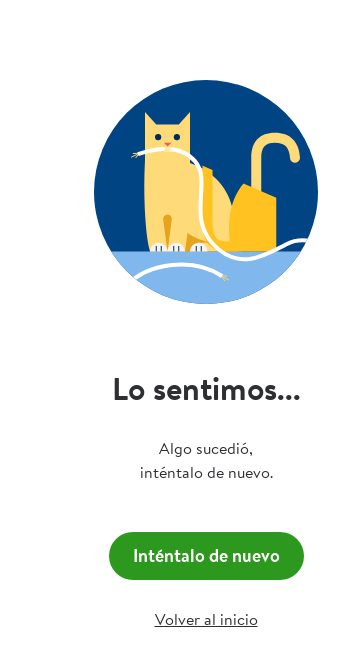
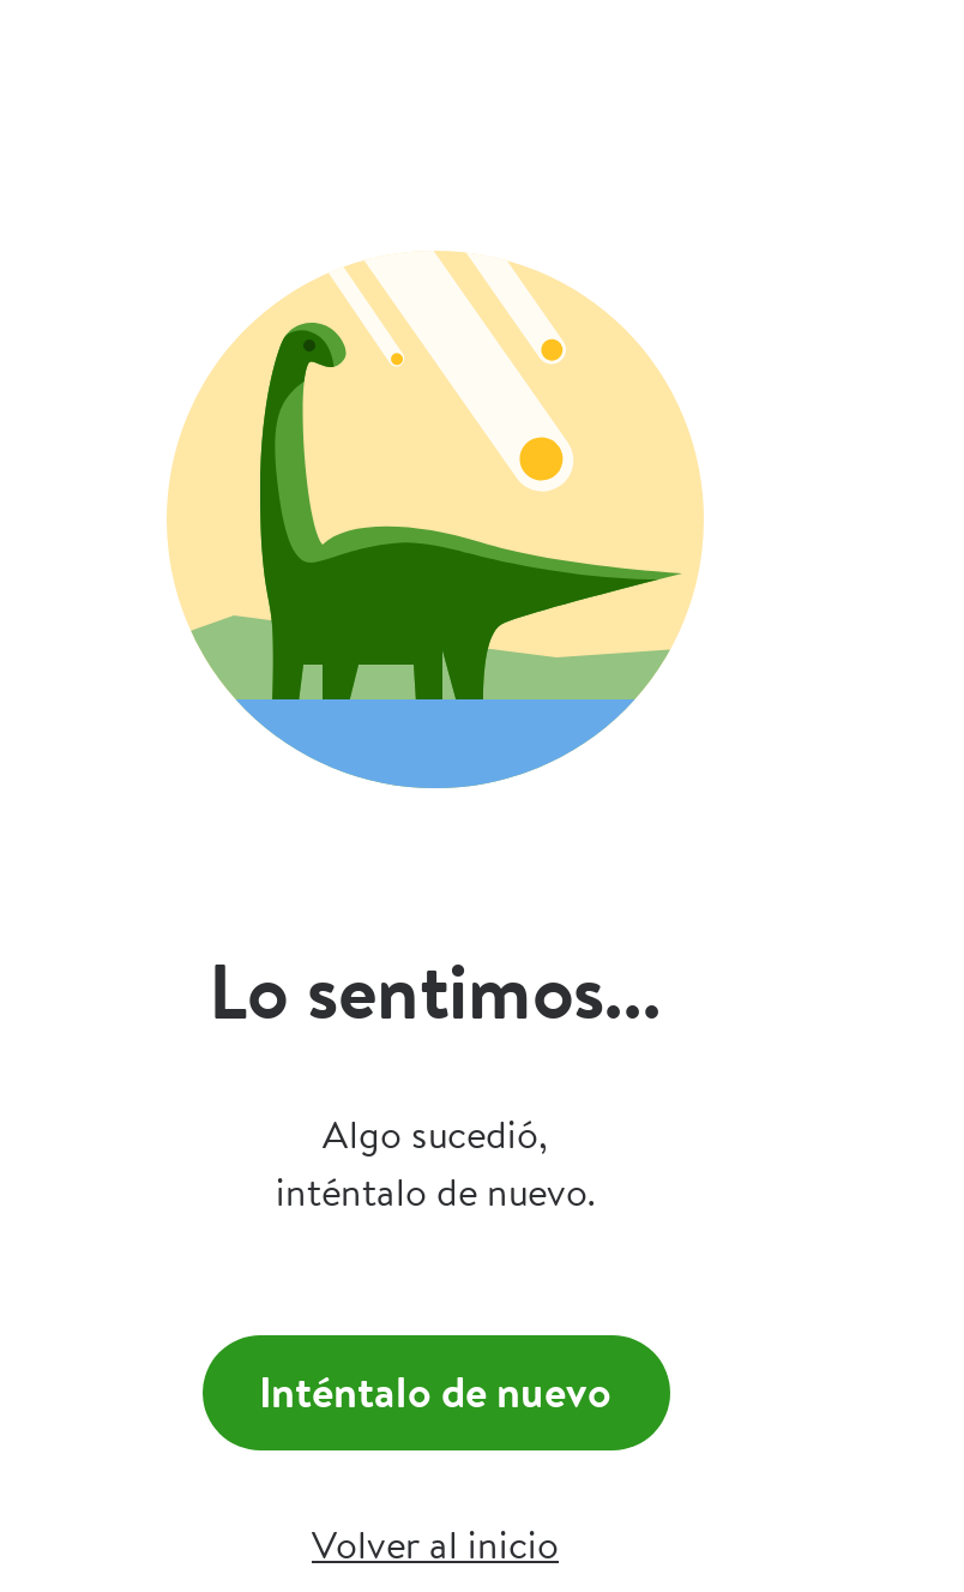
[93,79,319,282] [image] -> [167,251,704,733] [image]

